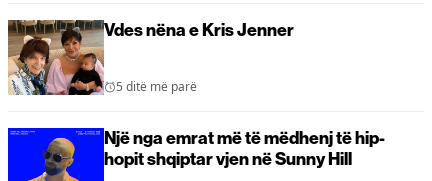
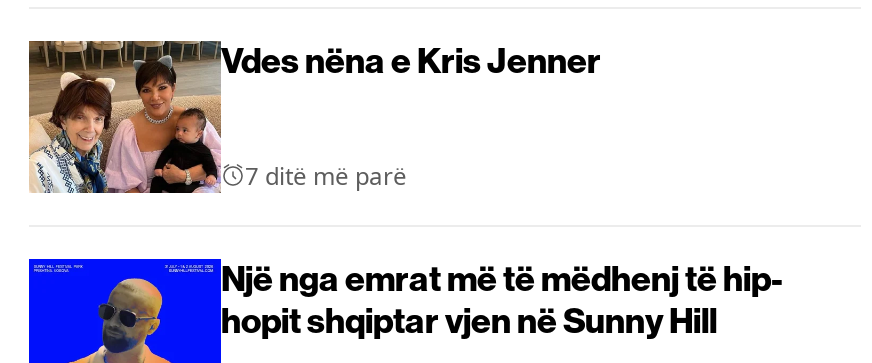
[116,78,197,95] 5 ditë më parë -> [245,158,407,192] 7 ditë më parë

